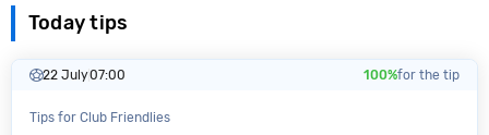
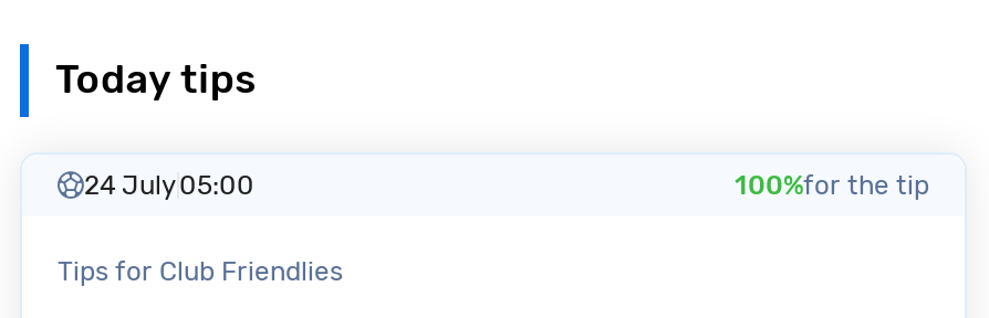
[43,67,126,82] 22 July07:00 -> [84,169,254,200] 24 July05:00

